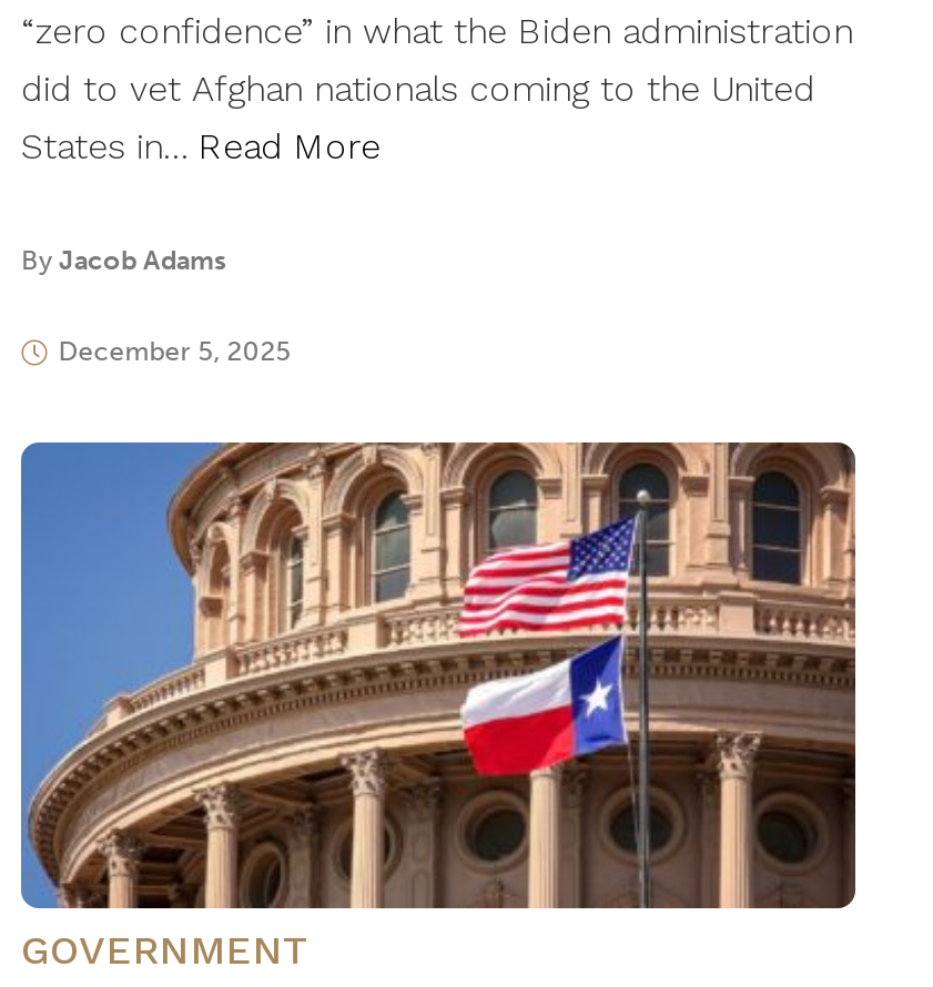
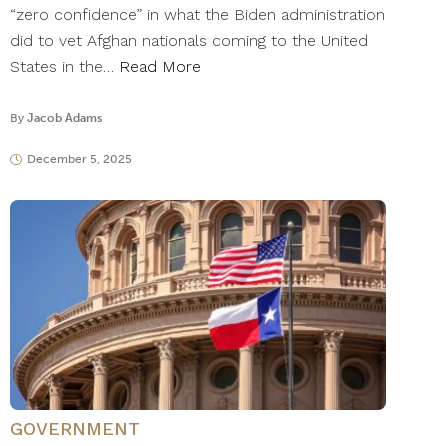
[21,126,381,168] States in… Read More -> [10,57,201,76] States in the… Read More

